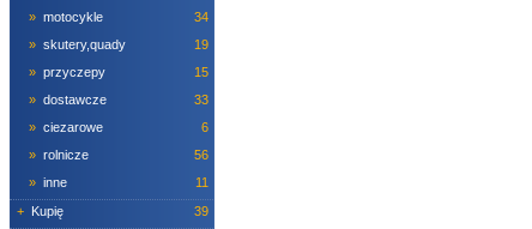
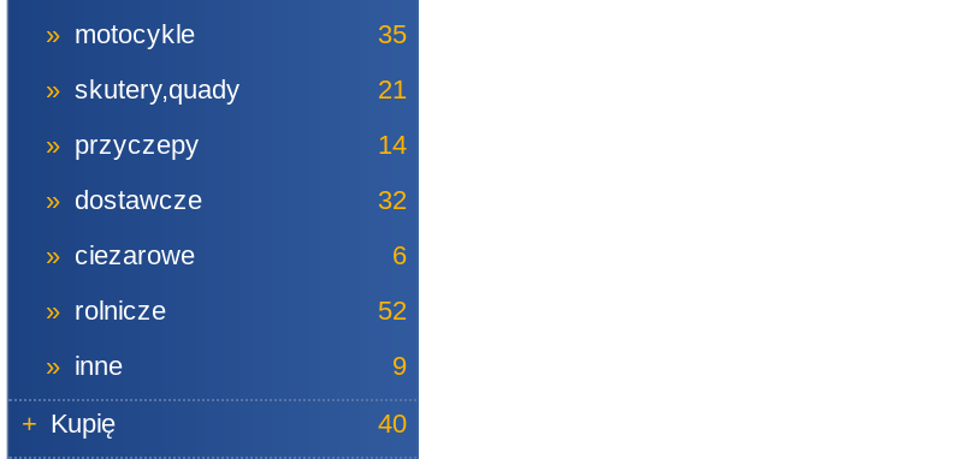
[194,10,208,24] 34 -> [378,19,407,48] 35
[194,37,208,52] 19 -> [378,74,407,103] 21
[194,65,208,79] 15 -> [378,130,407,159] 14
[194,92,208,107] 33 -> [378,185,407,214] 32
[194,147,208,162] 56 -> [378,296,407,324] 52
[195,175,208,189] 11 -> [392,351,407,380] 9
[194,204,208,218] 39 -> [378,409,407,437] 40

